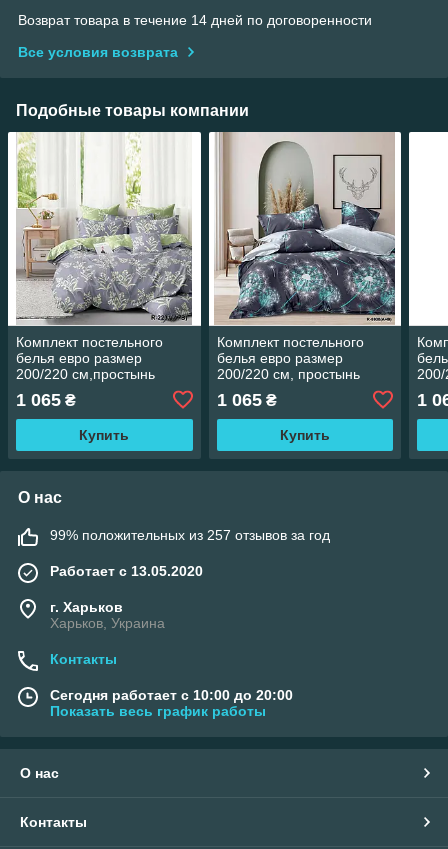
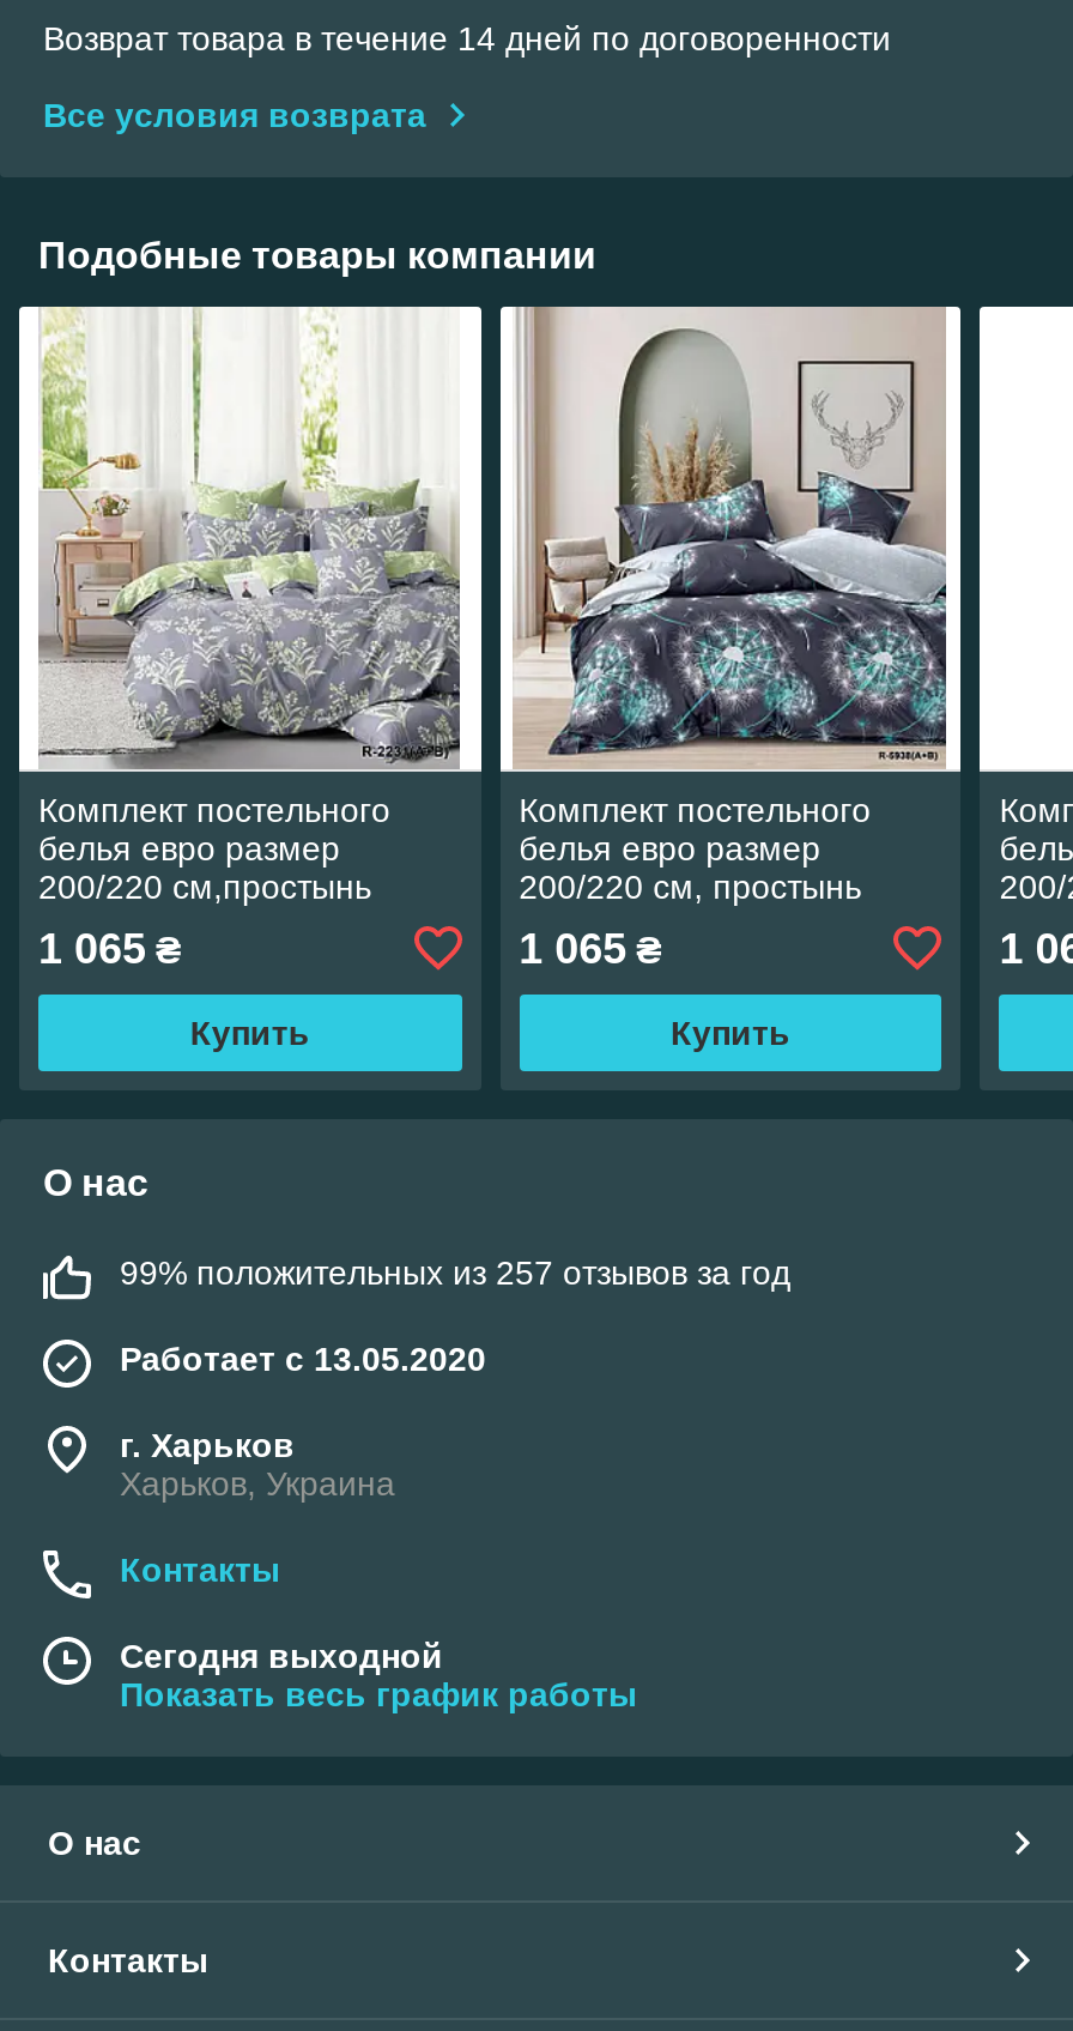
[50,687,293,703] Сегодня работает с 10:00 до 20:00 -> [120,1636,443,1675] Сегодня выходной

